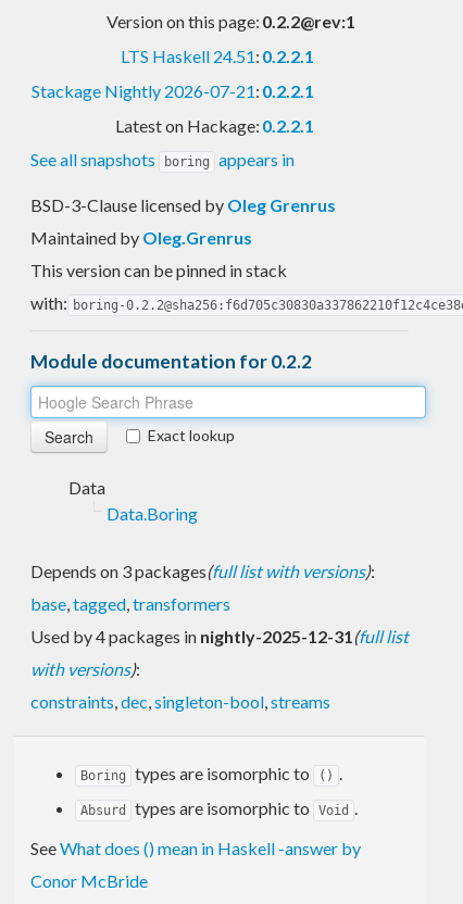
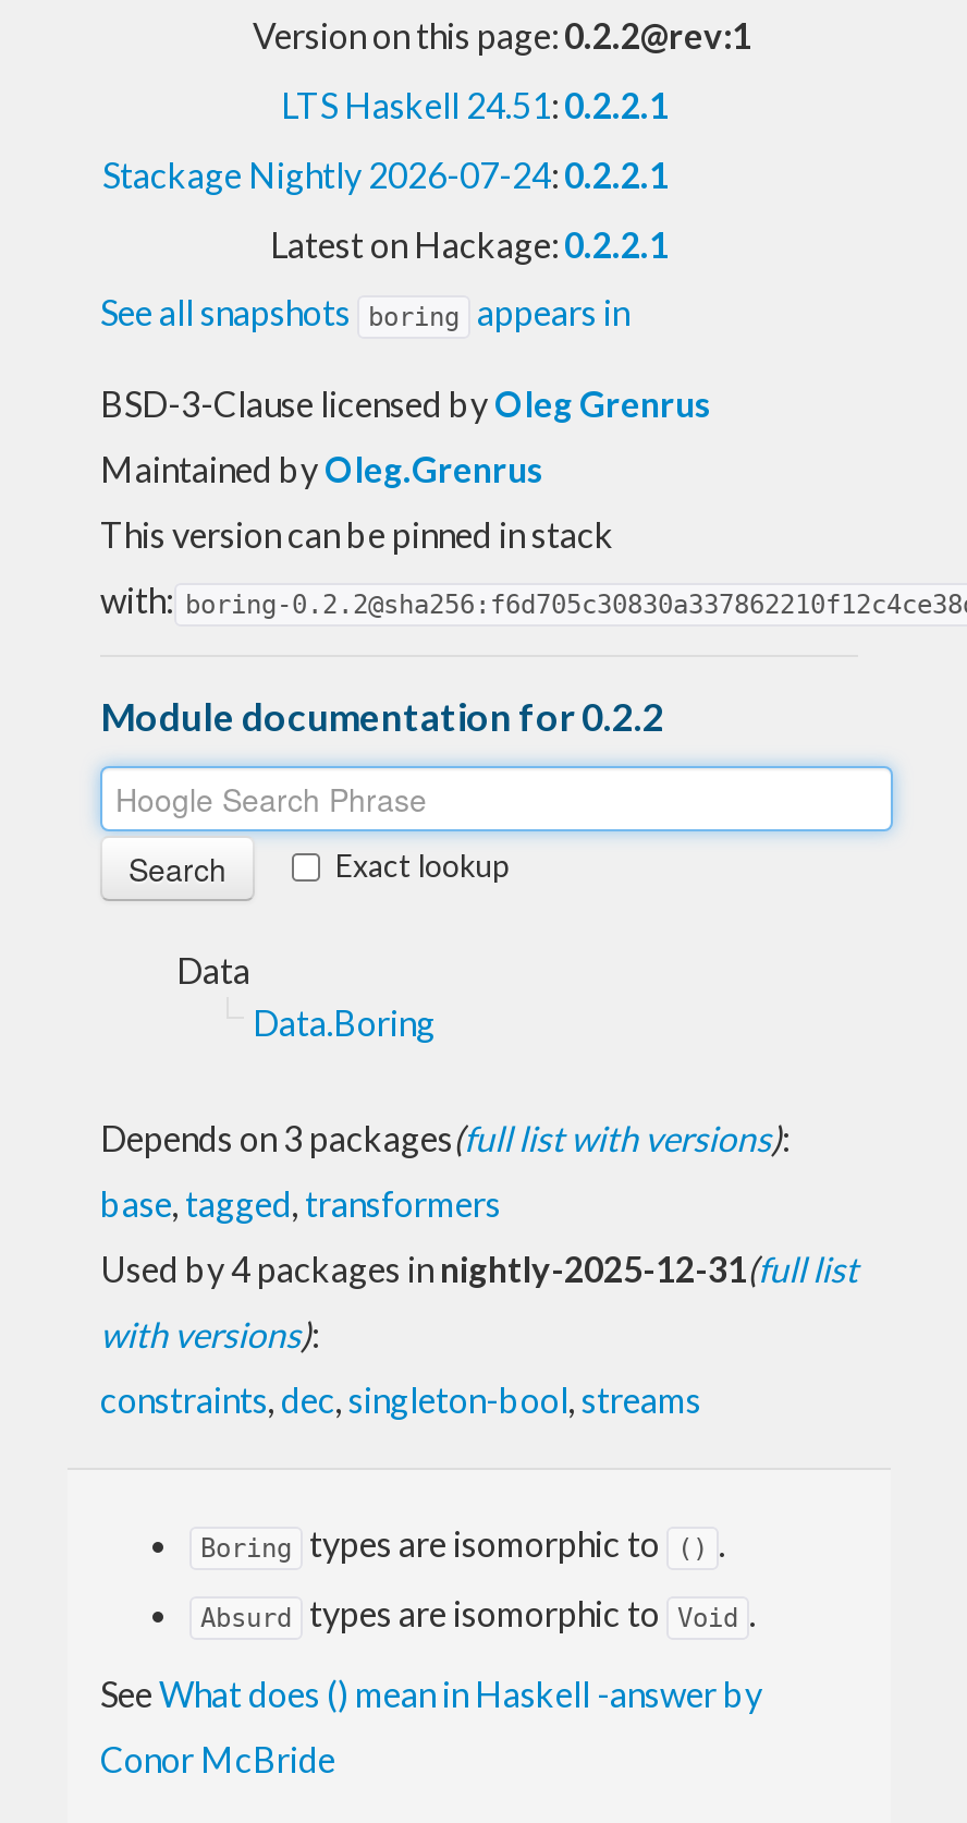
[32,80,314,101] Stackage Nightly 2026-07-21: 0.2.2.1 -> [102,153,669,195] Stackage Nightly 2026-07-24: 0.2.2.1

